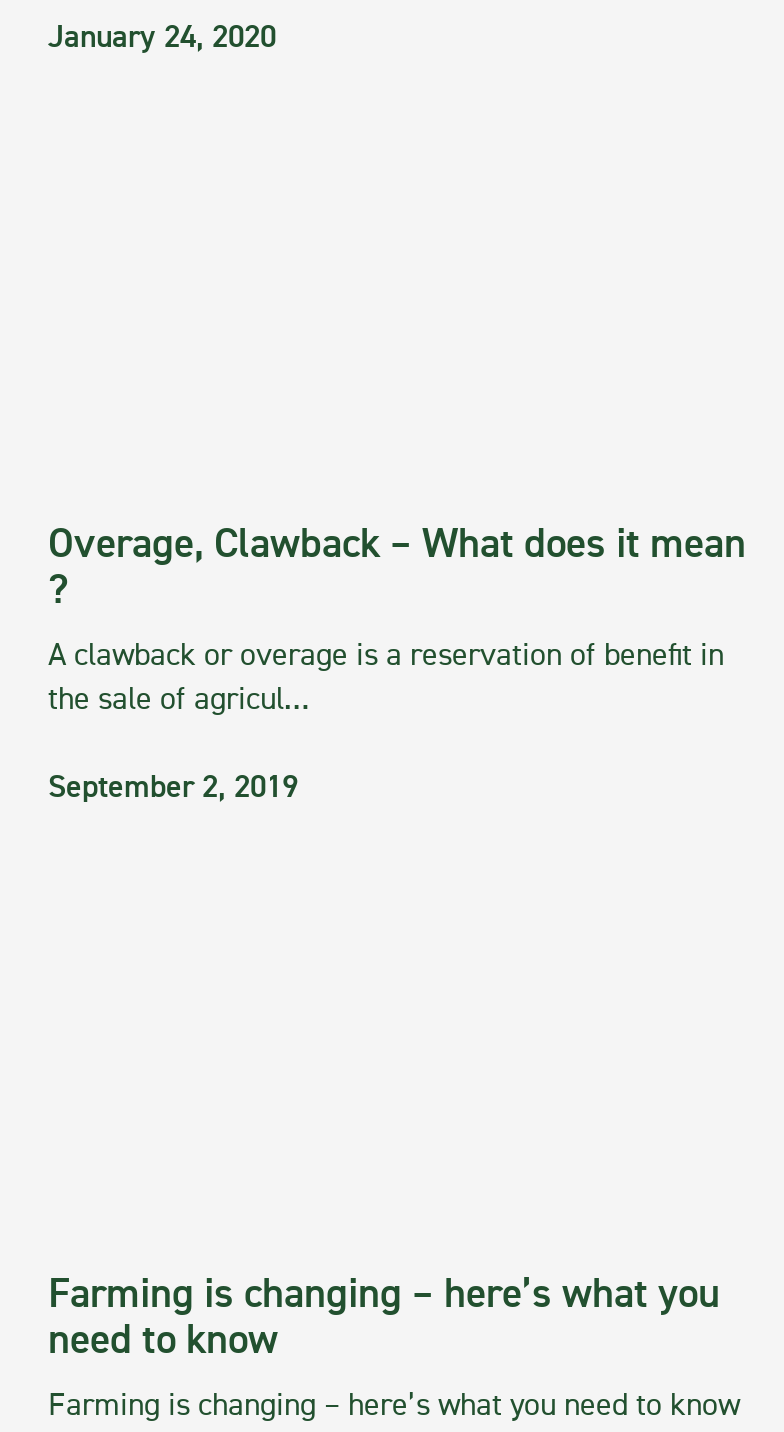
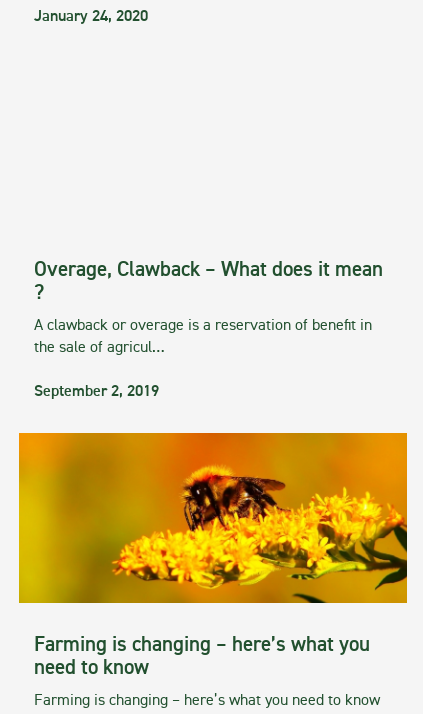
none -> [18,432,408,604] [image]

